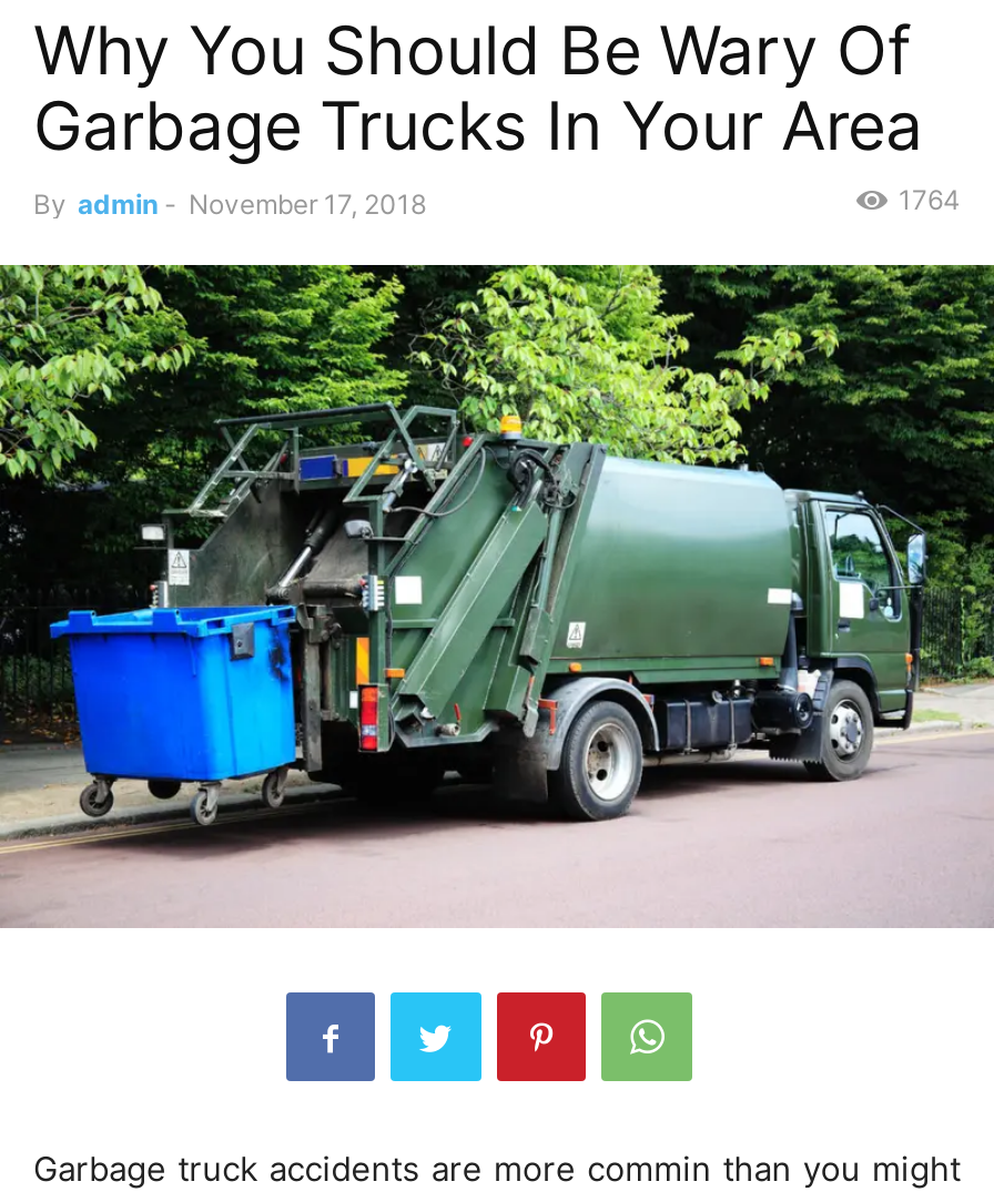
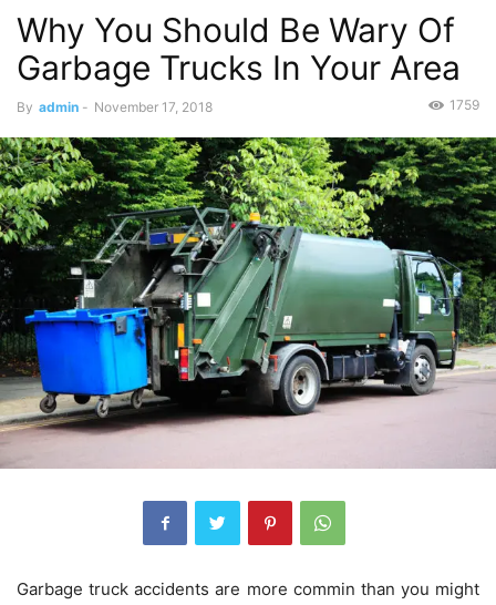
[899,183,961,216] 1764 -> [449,96,479,113] 1759

